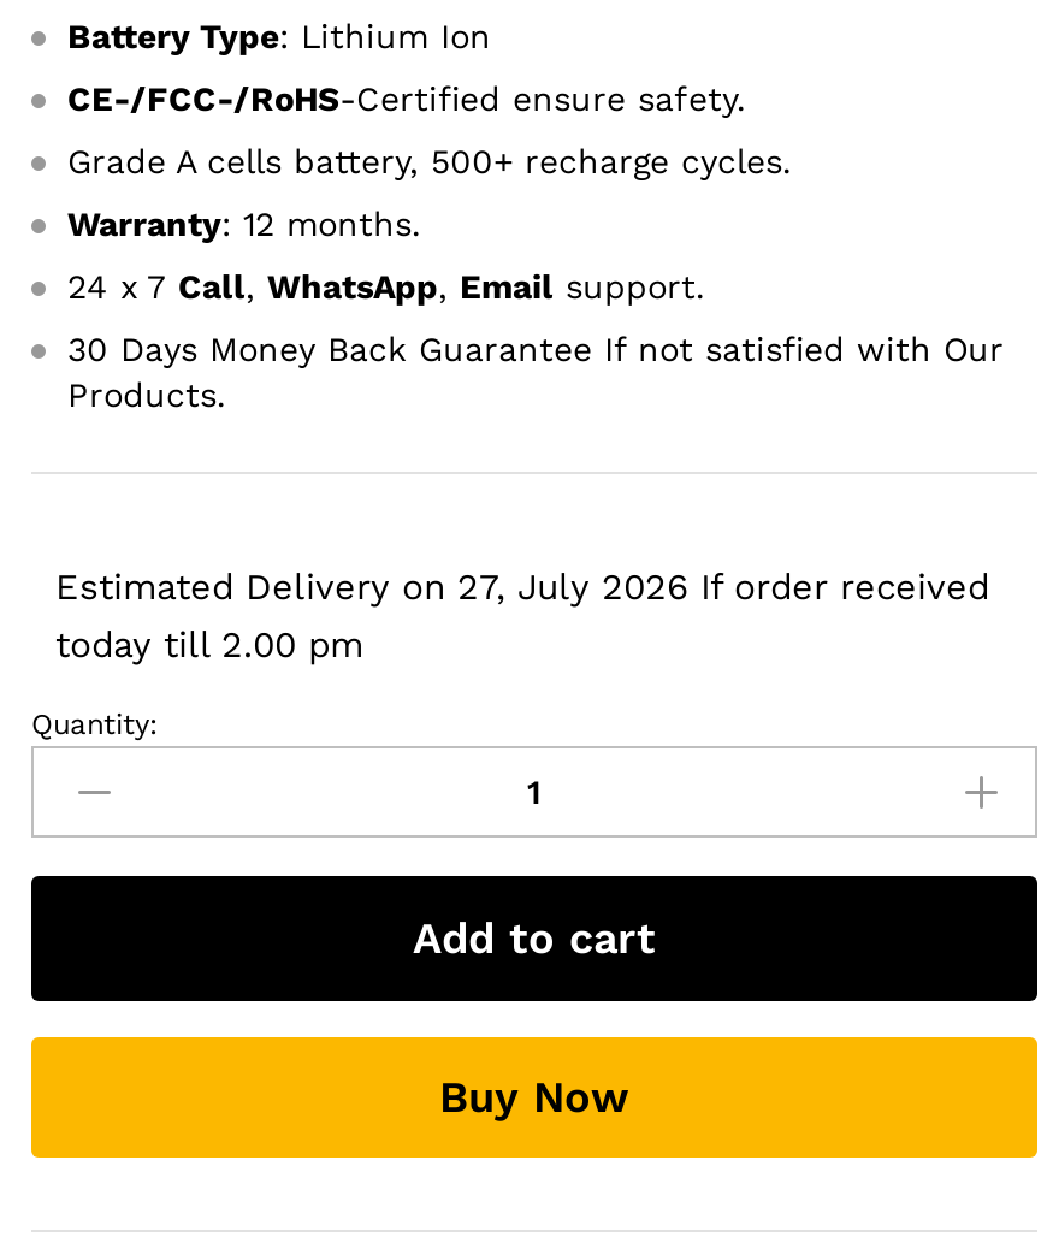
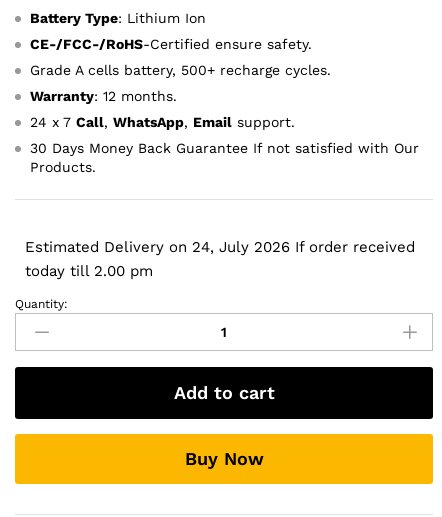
[55,565,989,608] Estimated Delivery on 27, July 2026 If order received -> [25,238,415,256] Estimated Delivery on 24, July 2026 If order received

